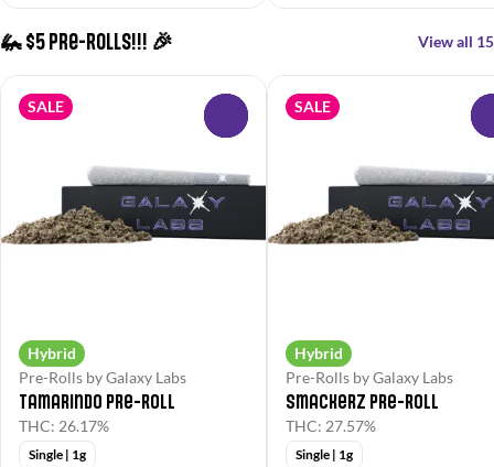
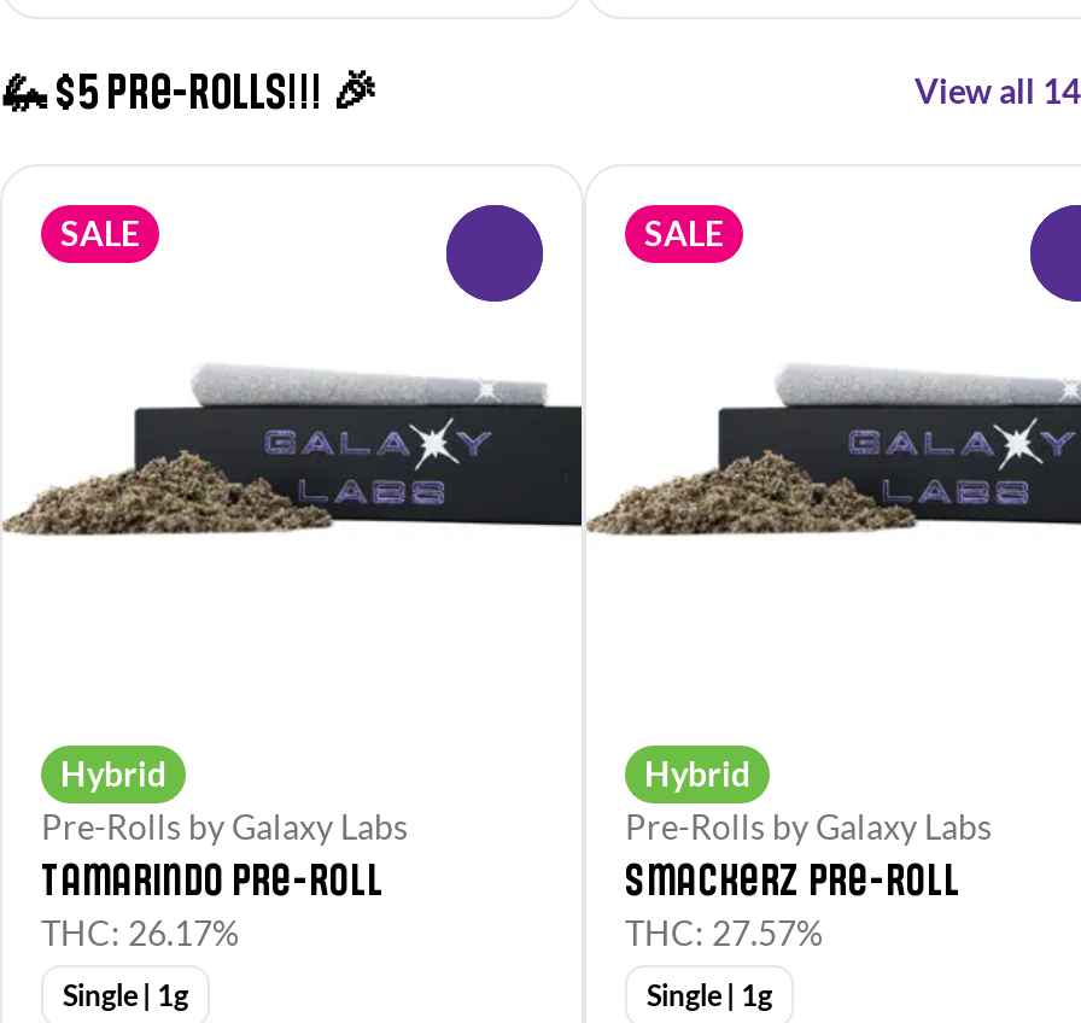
[418,32,494,51] View all 15 -> [915,70,1081,111] View all 14

